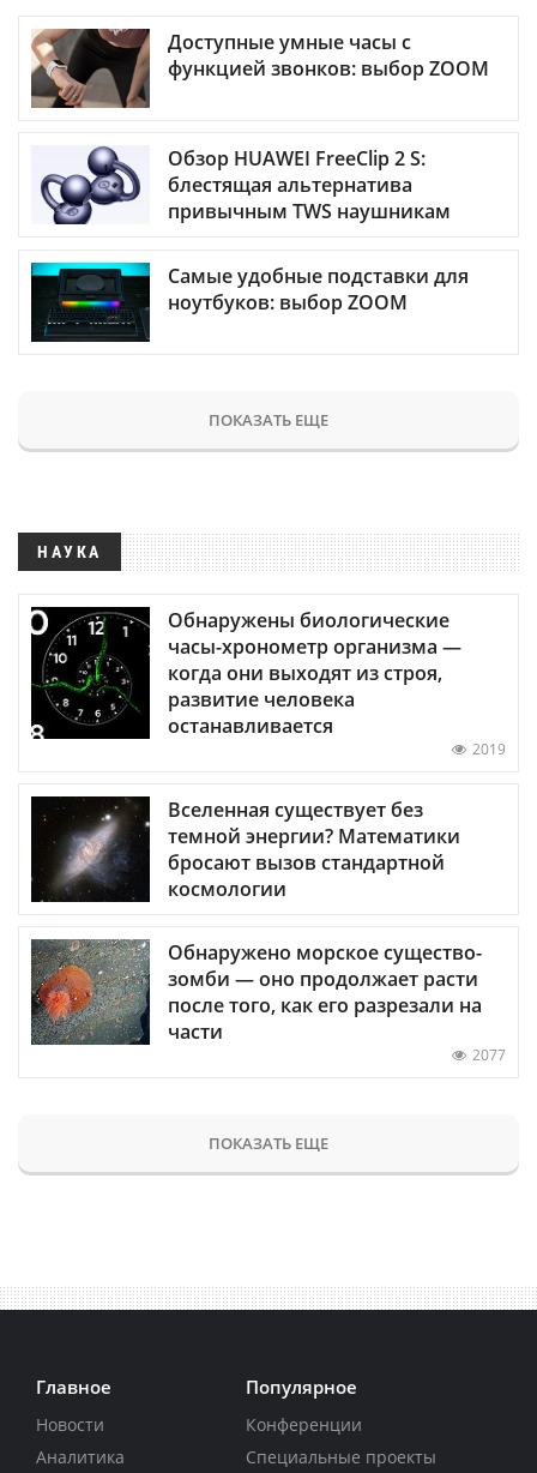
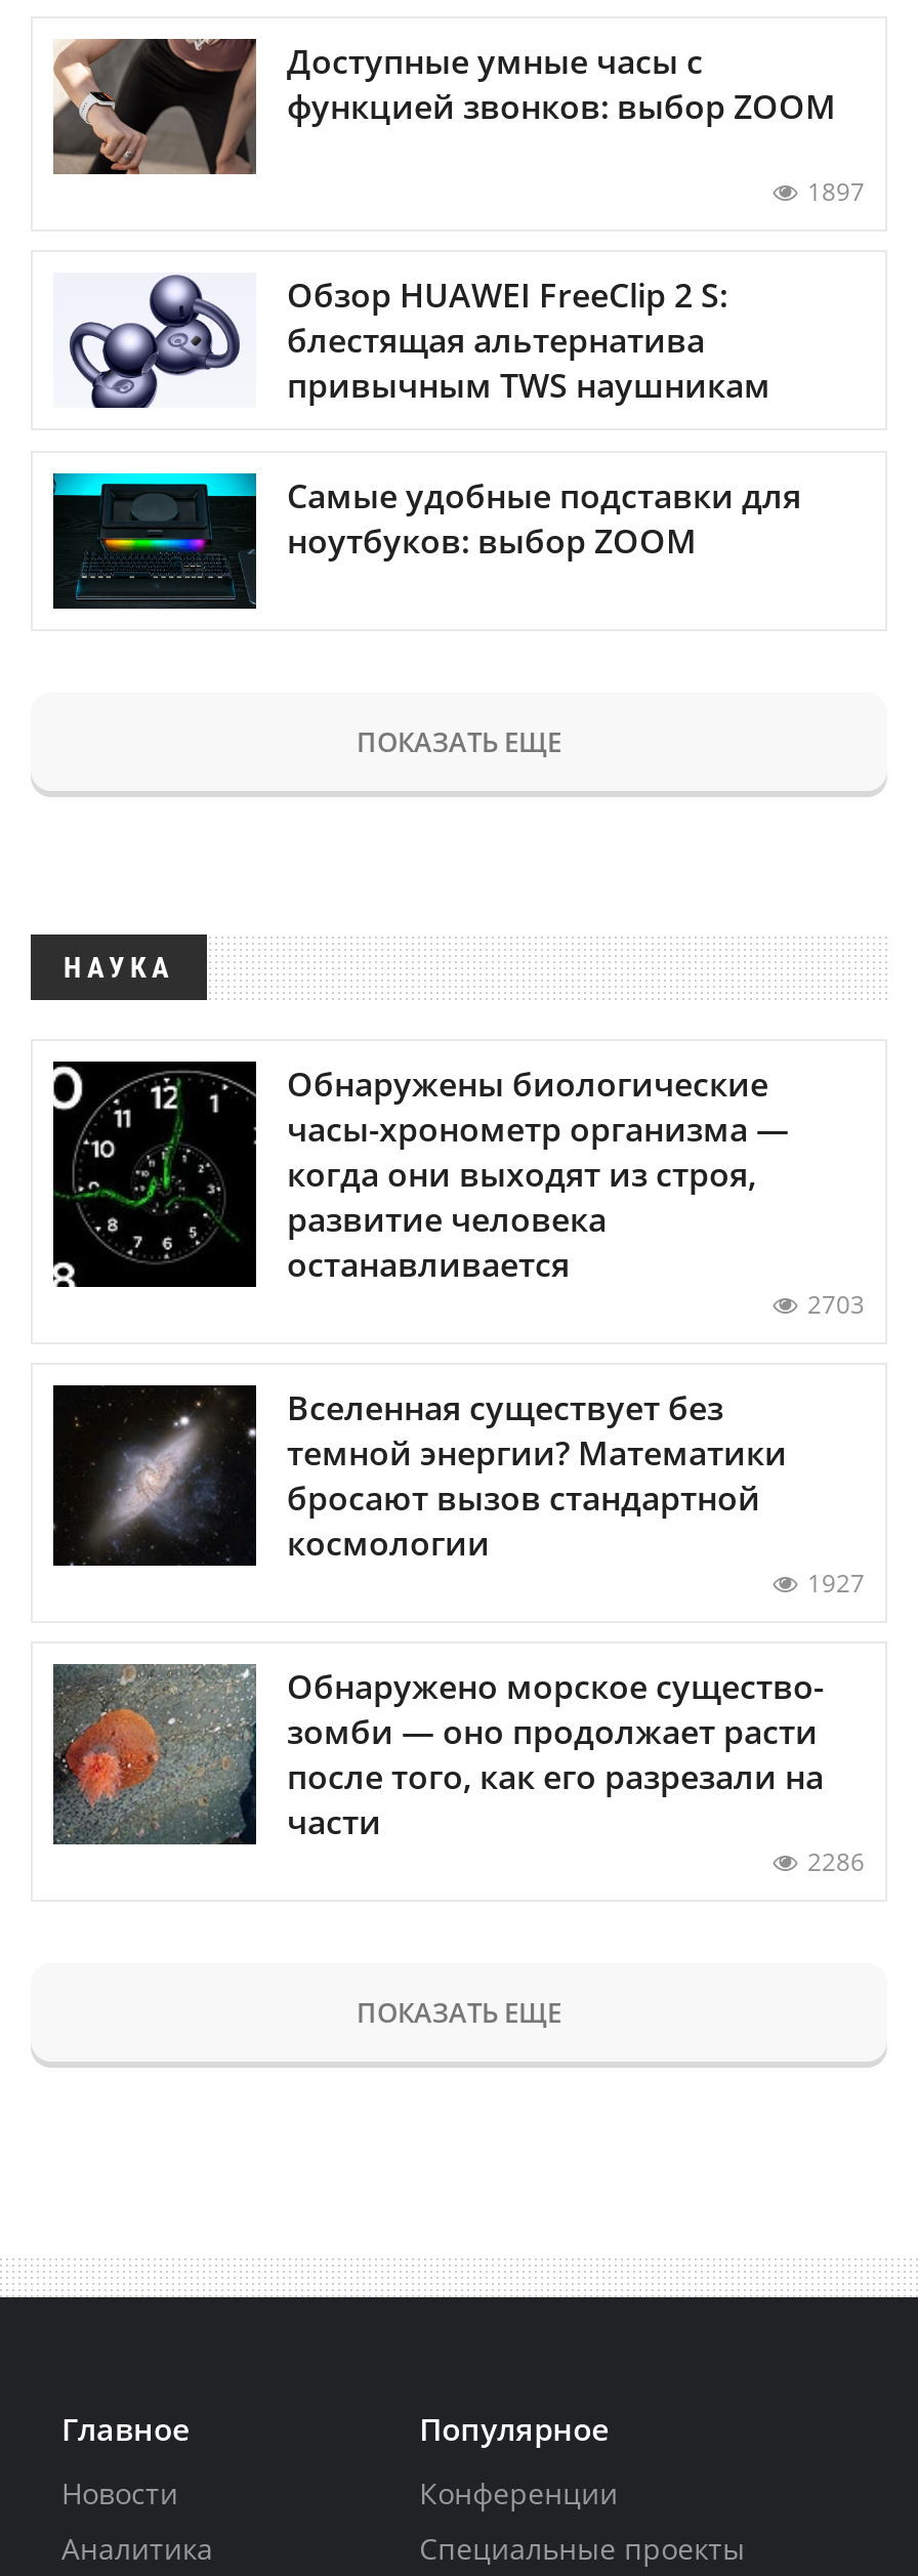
none -> [807,175,865,209] 1897
[472,739,506,759] 2019 -> [807,1286,865,1321] 2703
none -> [807,1565,865,1600] 1927
[472,1045,506,1065] 2077 -> [807,1844,865,1879] 2286

